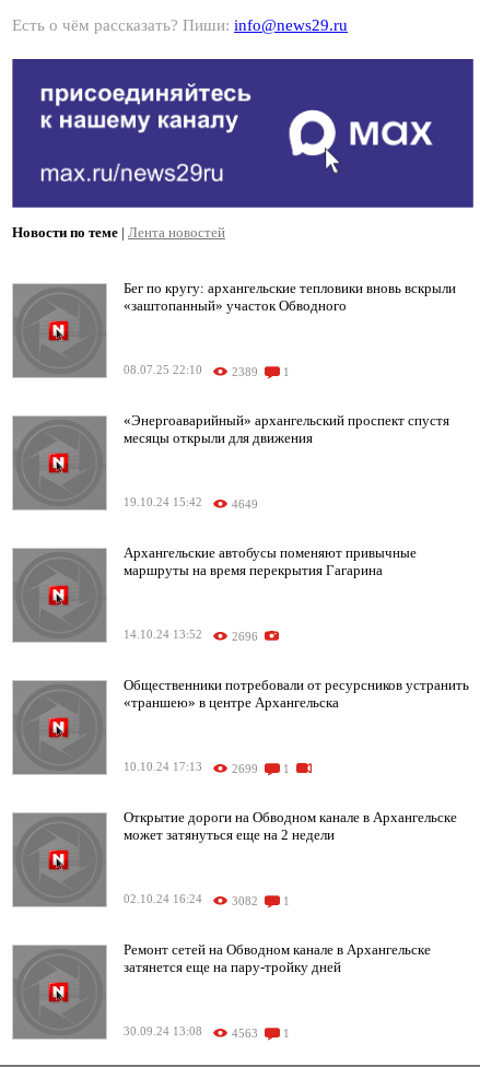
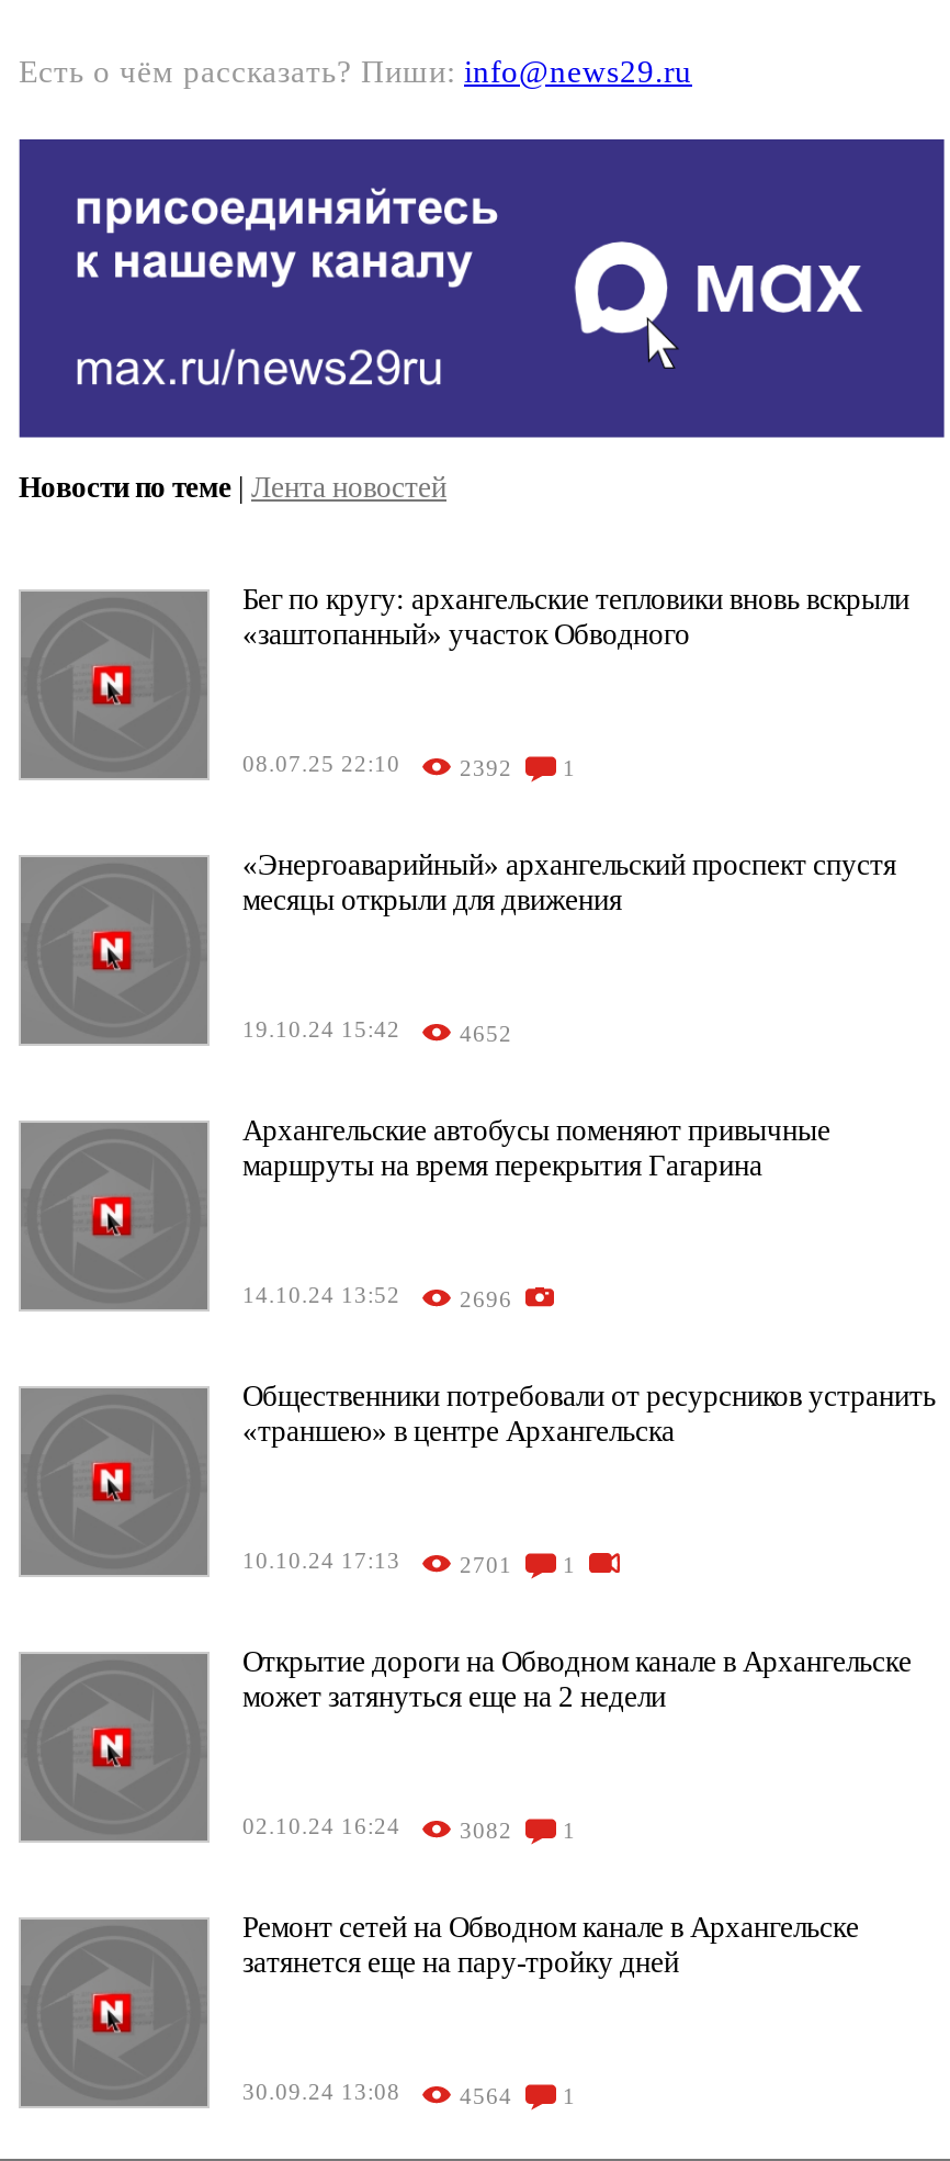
[229,366,290,378] 2389 1 -> [453,756,576,780] 2392 1
[229,498,258,510] 4649 -> [453,1021,512,1045] 4652
[229,763,293,775] 2699 1 -> [453,1553,583,1577] 2701 1
[229,1027,290,1039] 4563 1 -> [453,2084,576,2108] 4564 1

